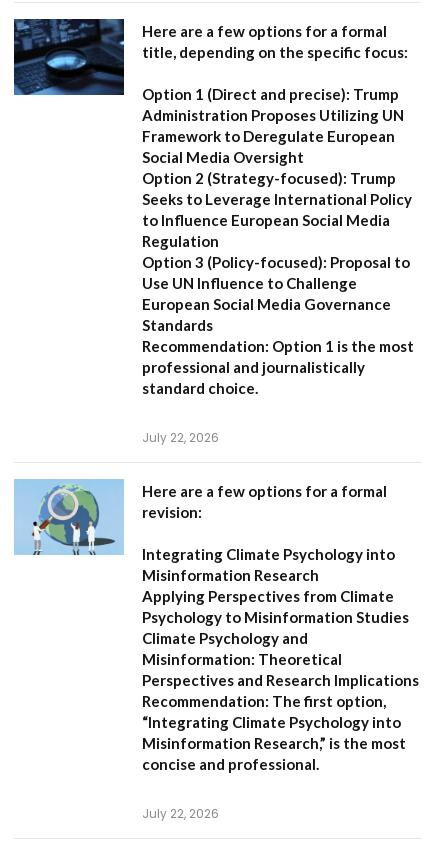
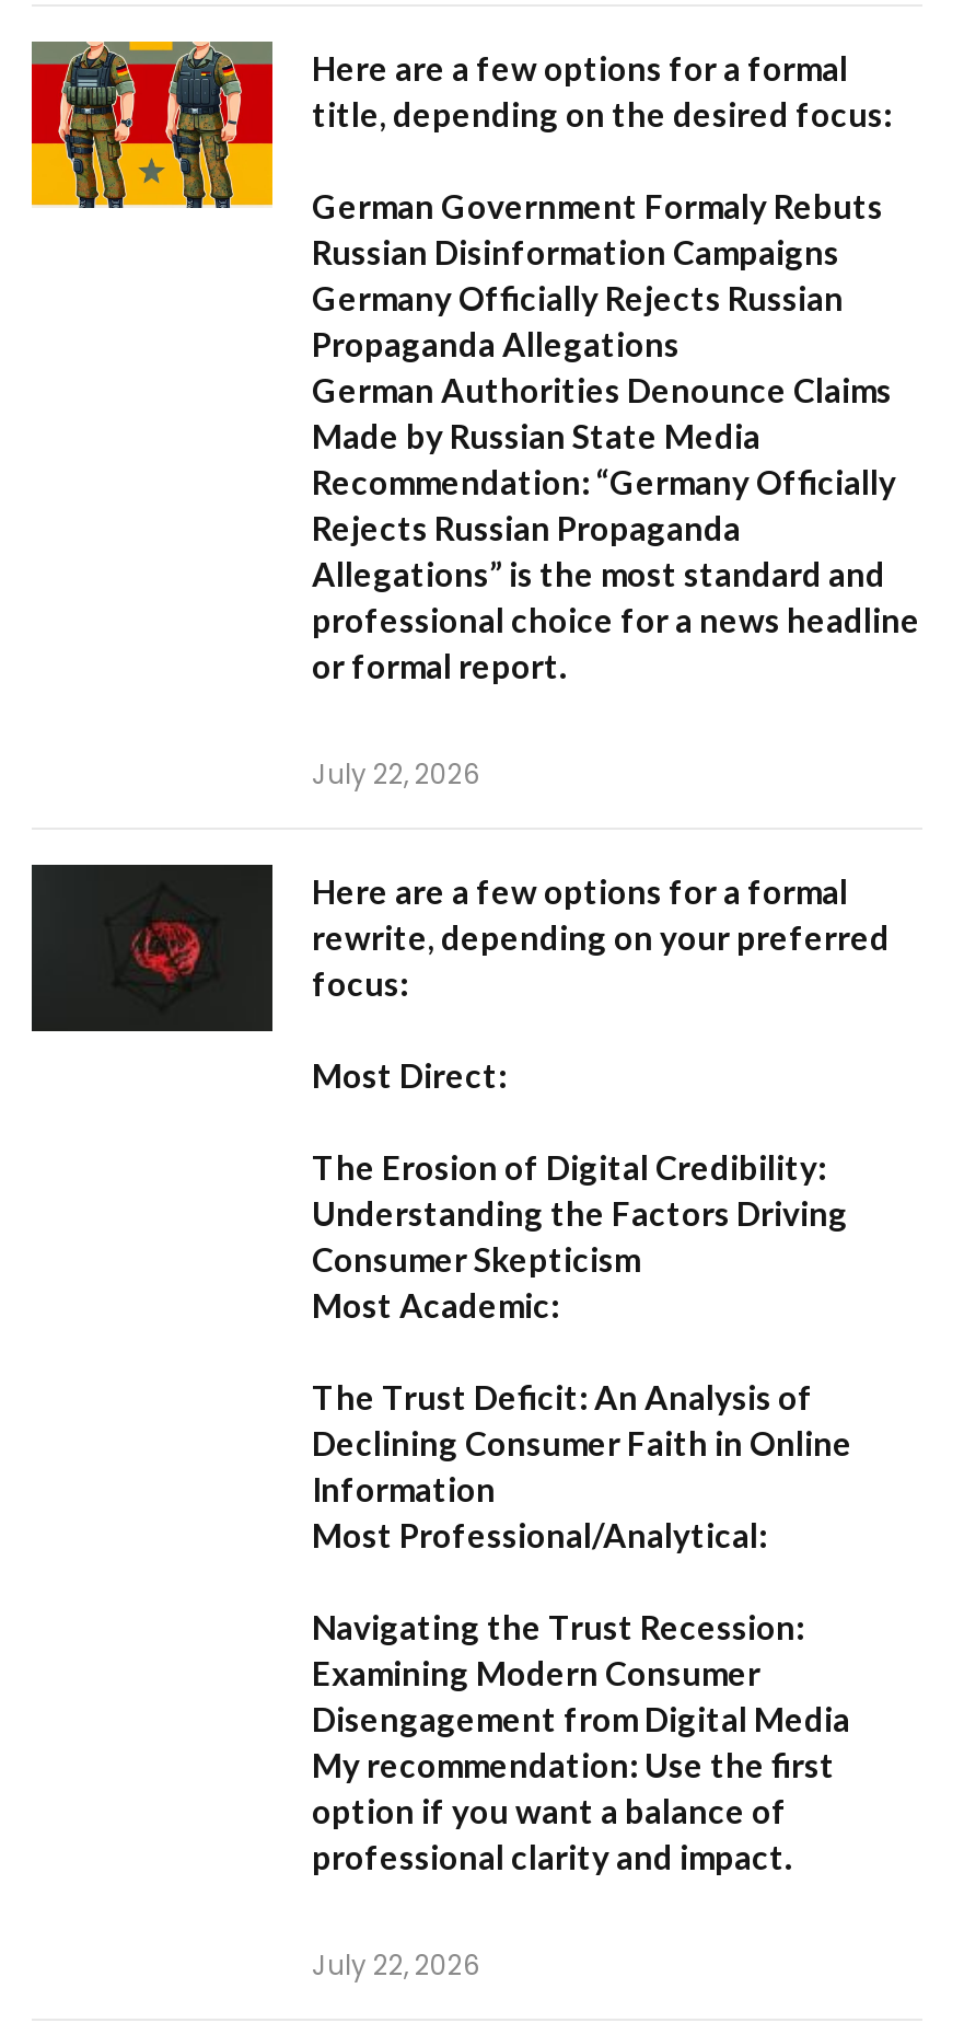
[13,18,408,96] [image] | title, depending on the specific focus: -> [30,38,892,209] [image] | title, depending on the desired focus:
[142,85,414,397] Option 1 (Direct and precise): Trump | Administration Proposes Utilizing UN | Framework to Deregulate European | Social Media Oversight | Option 2 (Strategy-focused): Trump | Seeks to Leverage International Policy | to Influence European Social Media | Regulation | Option 3 (Policy-focused): Proposal to | Use UN Influence to Challenge | European Social Media Governance | Standards | Recommendation: Option 1 is the most | professional and journalistically | standard choice. -> [312,185,920,684] German Government Formaly Rebuts | Russian Disinformation Campaigns | Germany Officially Rejects Russian | Propaganda Allegations | German Authorities Denounce Claims | Made by Russian State Media | Recommendation: “Germany Officially | Rejects Russian Propaganda | Allegations” is the most standard and | professional choice for a news headline | or formal report.
moved [142,429,387,500] -> [312,754,848,909]: July 22, 2026 | Here are a few options for a formal
[14,479,419,773] [image] | revision: | Integrating Climate Psychology into | Misinformation Research | Applying Perspectives from Climate | Psychology to Misinformation Studies | Climate Psychology and | Misinformation: Theoretical | Perspectives and Research Implications | Recommendation: The first option, | “Integrating Climate Psychology into | Misinformation Research,” is the most | concise and professional. -> [30,862,890,1875] [image] | rewrite, depending on your preferred | focus: | Most Direct: | The Erosion of Digital Credibility: | Understanding the Factors Driving | Consumer Skepticism | Most Academic: | The Trust Deficit: An Analysis of | Declining Consumer Faith in Online | Information | Most Professional/Analytical: | Navigating the Trust Recession: | Examining Modern Consumer | Disengagement from Digital Media | My recommendation: Use the first | option if you want a balance of | professional clarity and impact.

